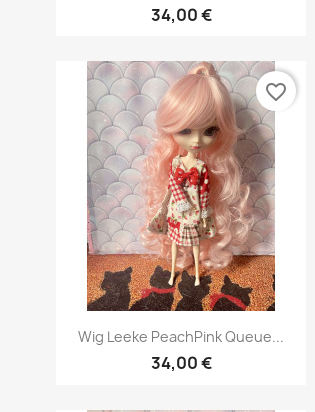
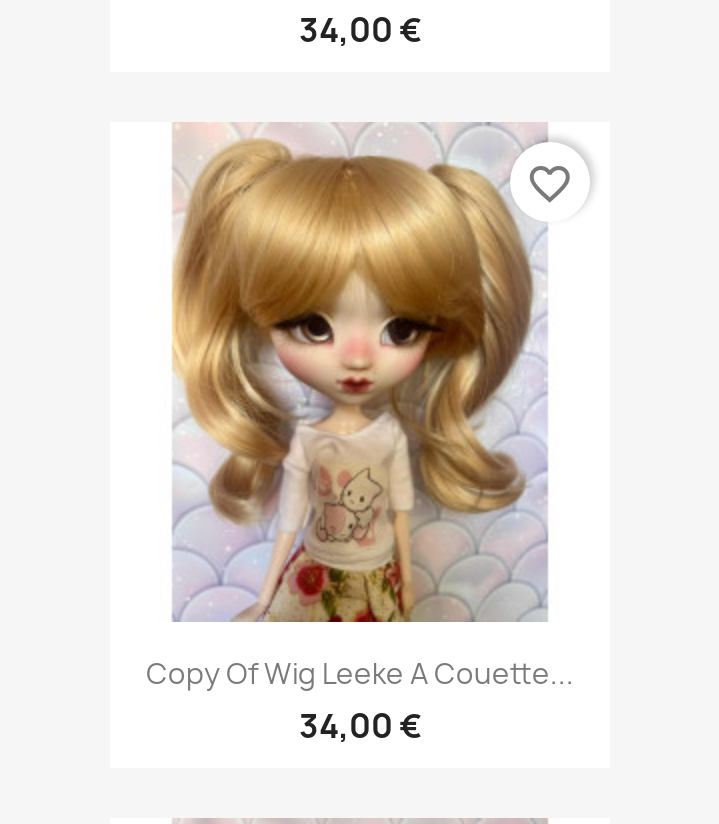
[78,60,284,346] [image] | Wig Leeke PeachPink Queue... -> [146,122,574,693] [image] | Copy Of Wig Leeke A Couette...

